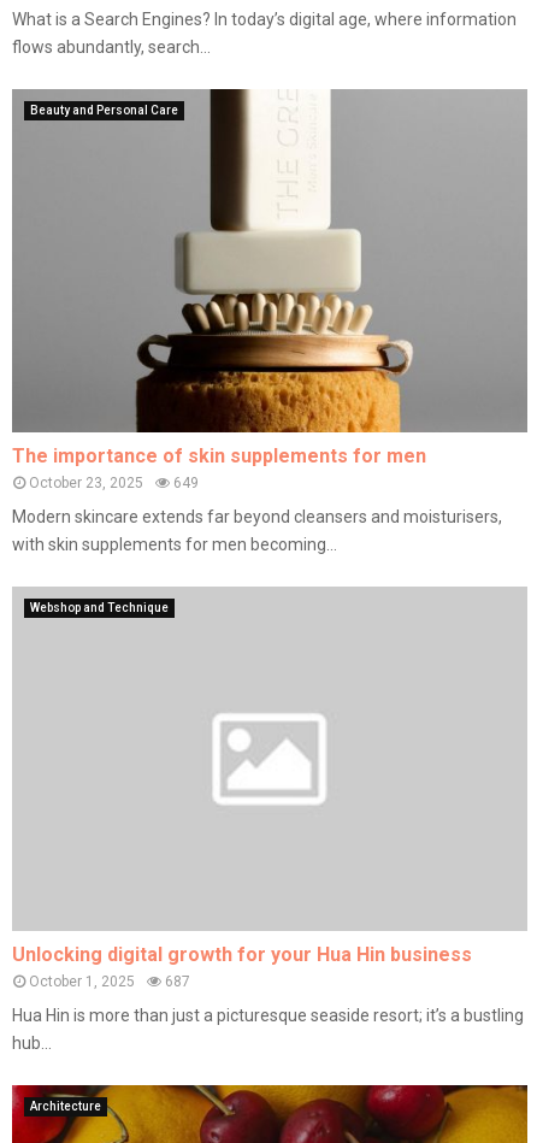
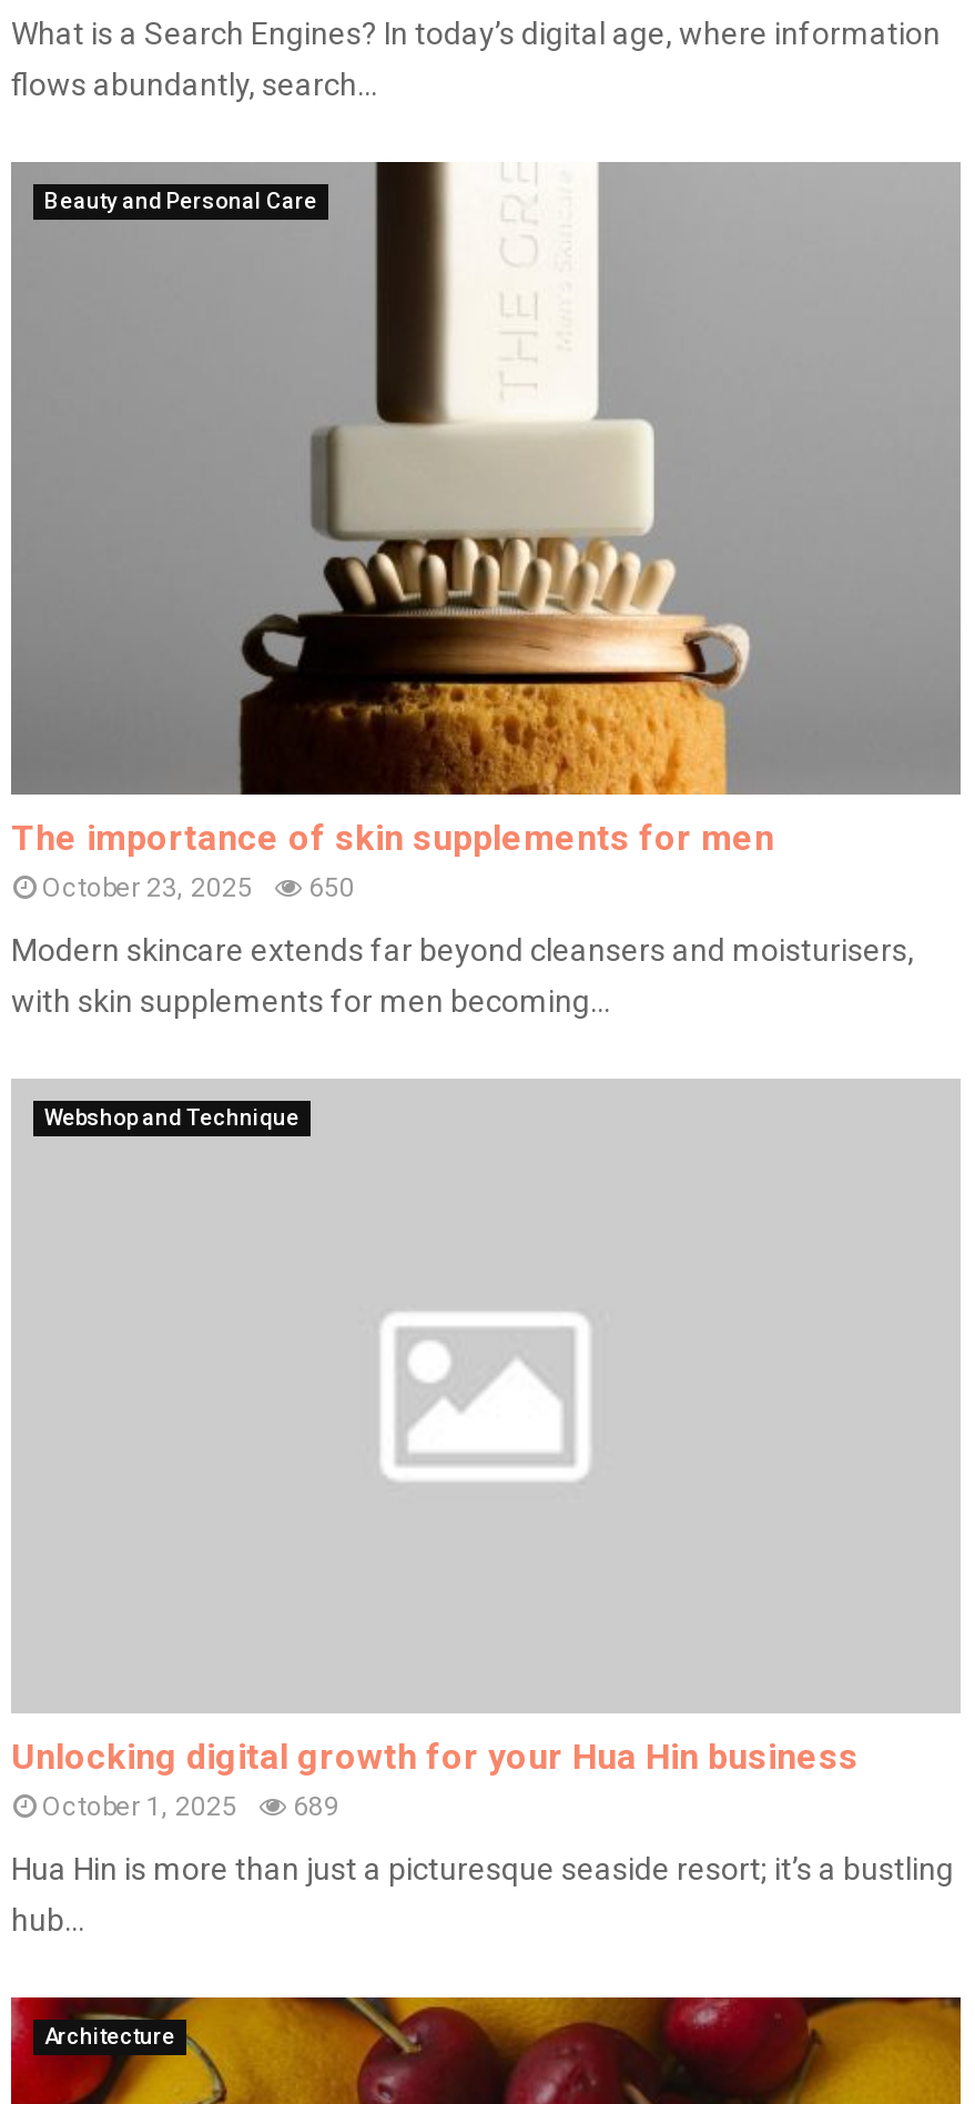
[29,475,199,492] October 23, 2025 649 -> [42,873,355,904] October 23, 2025 650
[29,973,190,990] October 1, 2025 687 -> [42,1790,339,1821] October 1, 2025 689

